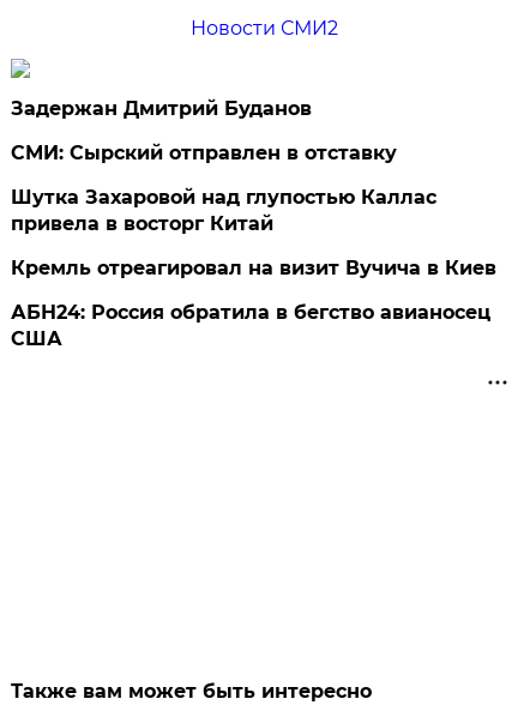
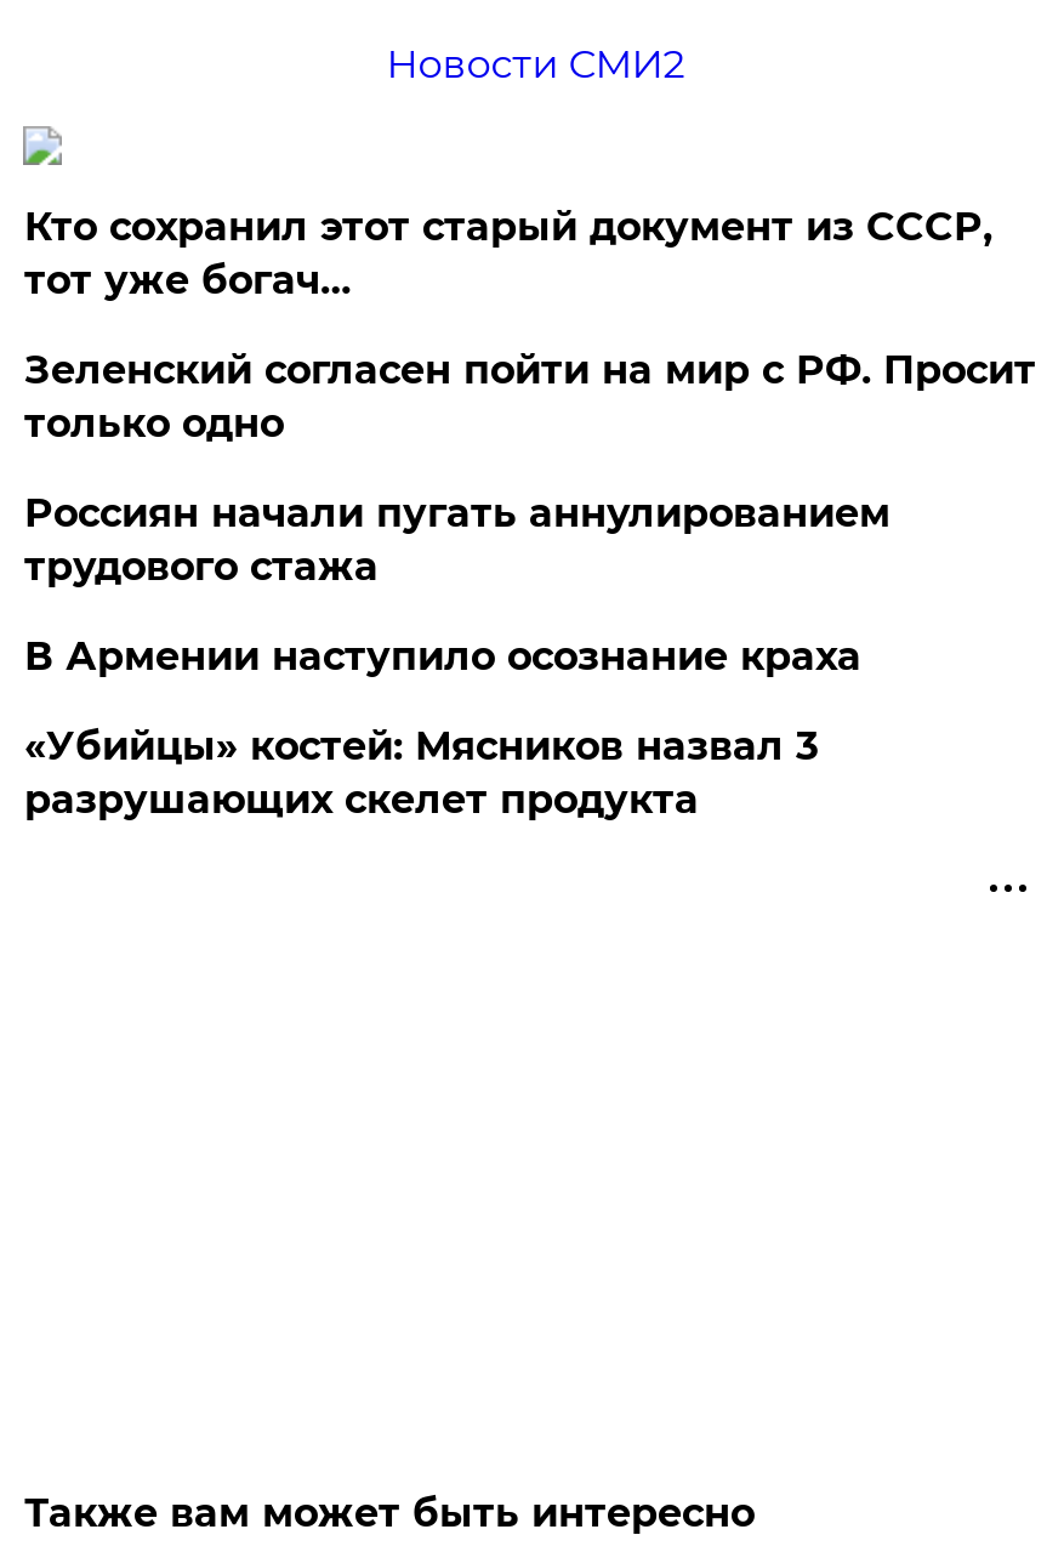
[11,97,312,120] Задержан Дмитрий Буданов -> [24,205,992,304] Кто сохранил этот старый документ из СССР, | тот уже богач…
[11,142,397,165] СМИ: Сырский отправлен в отставку -> [24,348,1036,447] Зеленский согласен пойти на мир с РФ. Просит | только одно
[11,186,437,235] Шутка Захаровой над глупостью Каллас | привела в восторг Китай -> [24,491,890,590] Россиян начали пугать аннулированием | трудового стажа
[11,257,497,280] Кремль отреагировал на визит Вучича в Киев -> [24,634,861,680] В Армении наступило осознание краха
[11,301,491,350] АБН24: Россия обратила в бегство авианосец | США -> [24,724,817,823] «Убийцы» костей: Мясников назвал 3 | разрушающих скелет продукта

